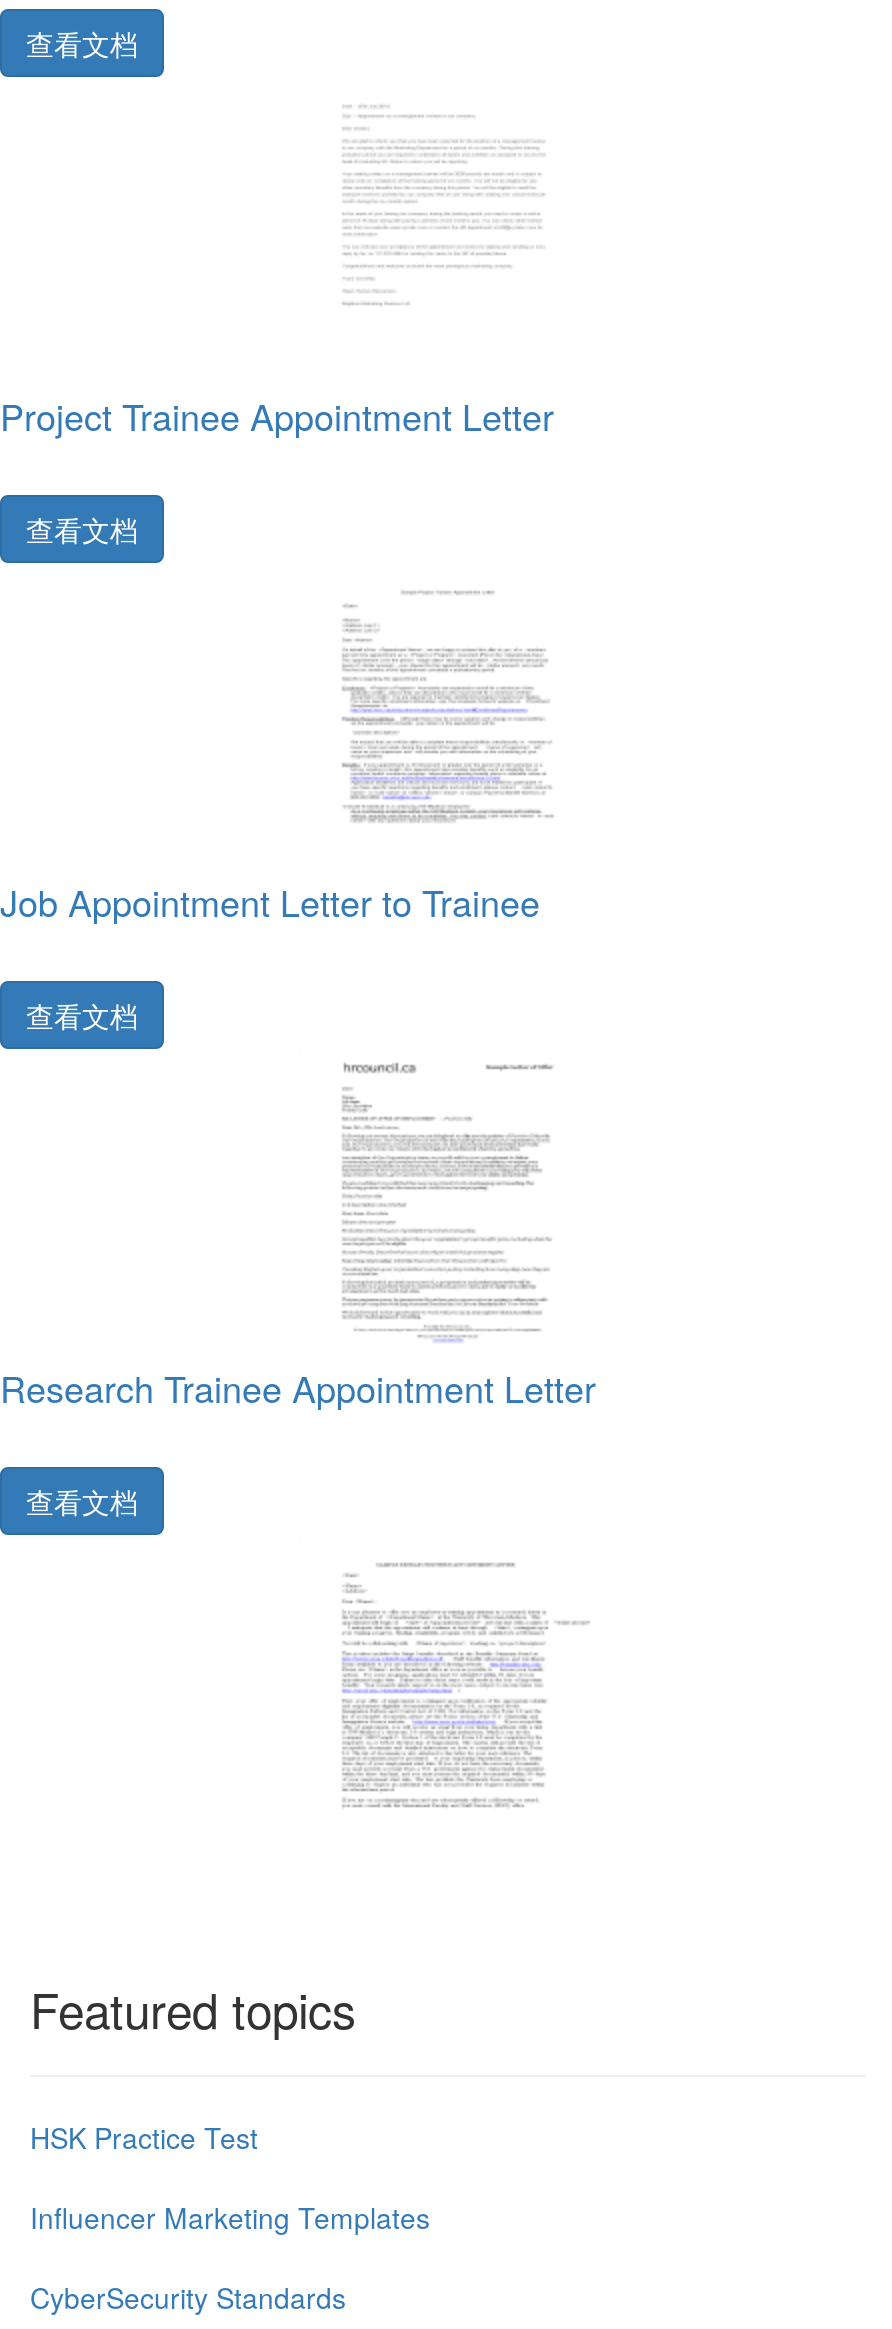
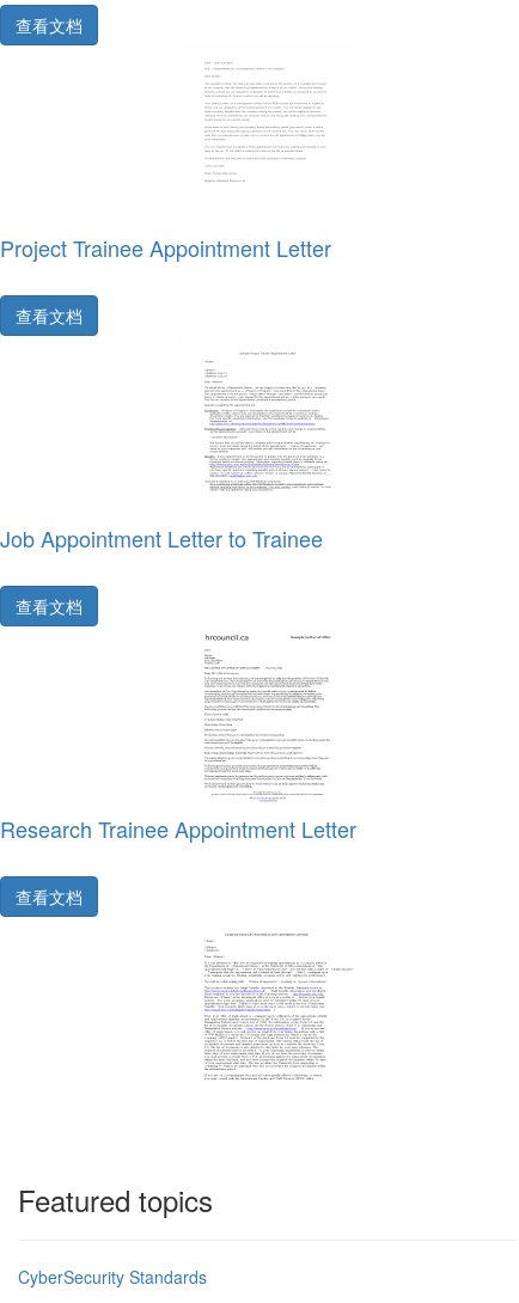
[30,2117,430,2237] HSK Practice Test | Influencer Marketing Templates -> none

